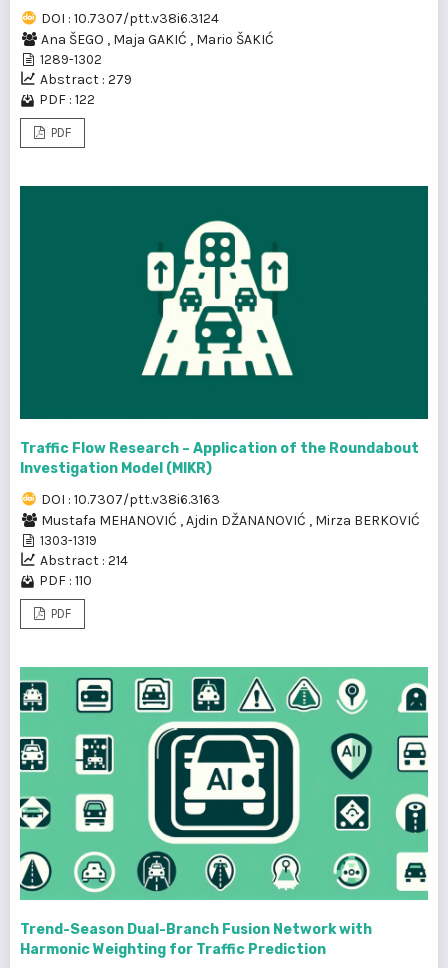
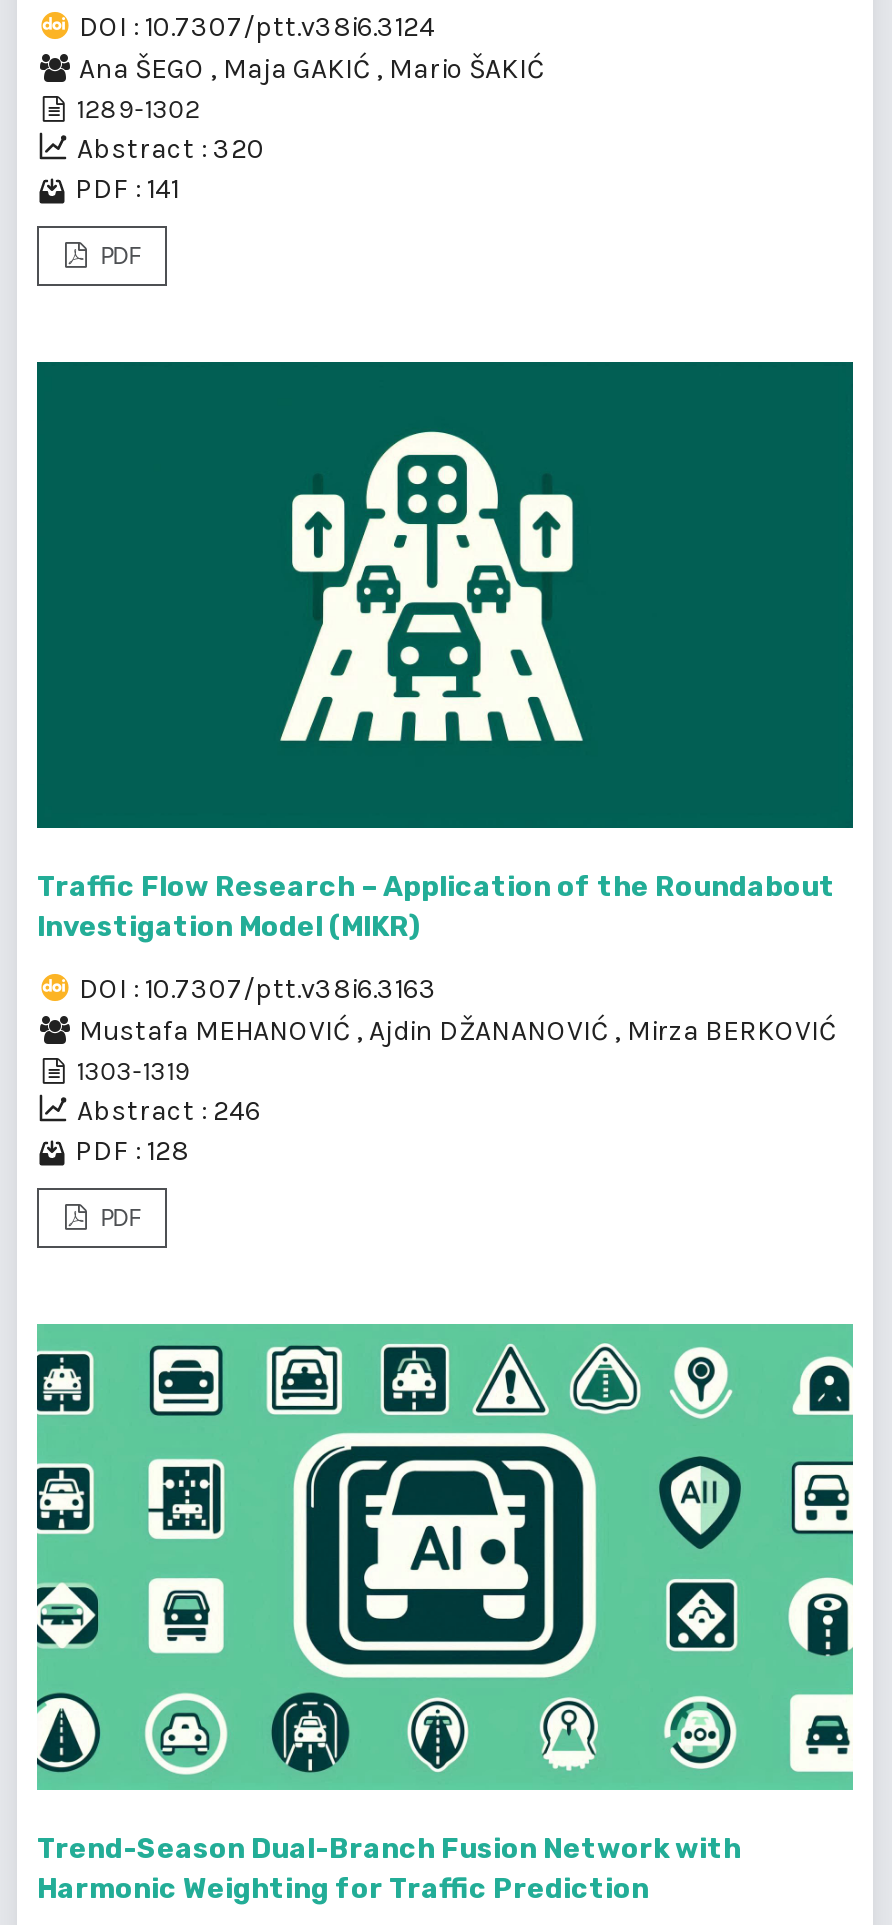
[40,71,132,88] Abstract : 279 -> [77,132,265,166] Abstract : 320
[39,91,95,108] PDF : 122 -> [75,172,179,206] PDF : 141
[40,552,128,569] Abstract : 214 -> [77,1094,261,1128] Abstract : 246
[39,572,92,589] PDF : 110 -> [75,1134,189,1168] PDF : 128

